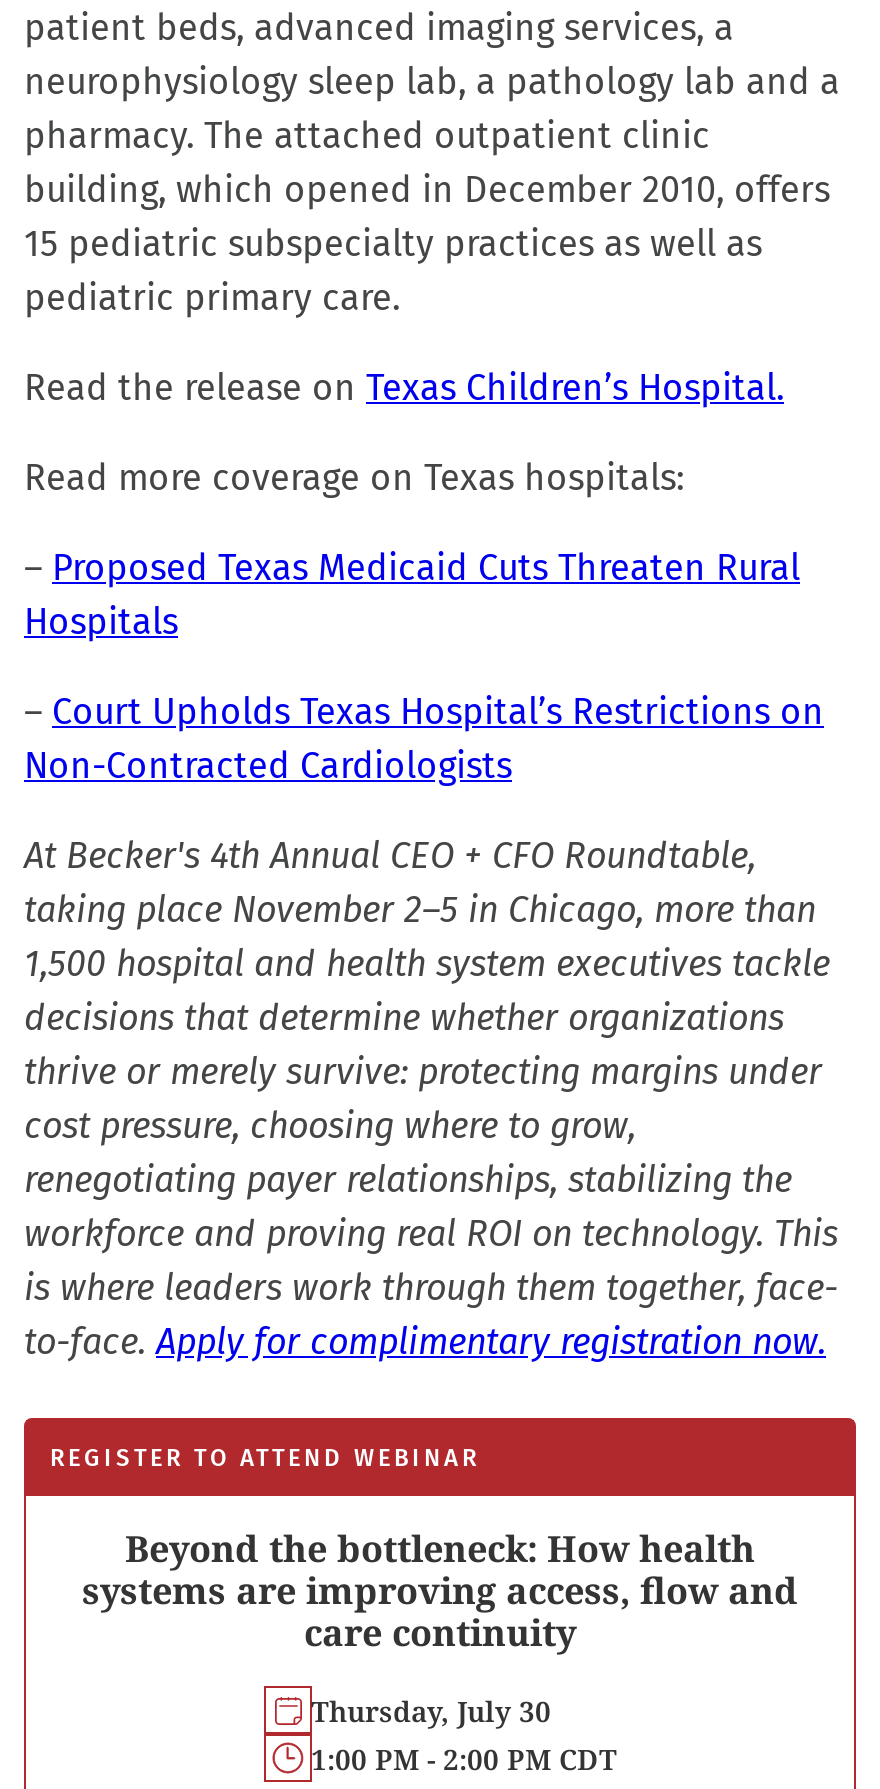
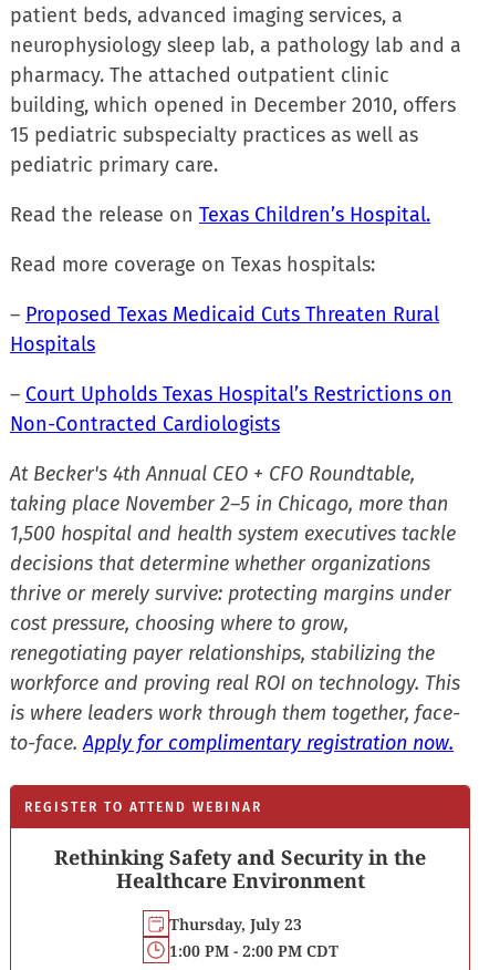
[82,1524,798,1656] Beyond the bottleneck: How health | systems are improving access, flow and | care continuity -> [54,844,426,894] Rethinking Safety and Security in the | Healthcare Environment
[311,1691,551,1729] Thursday, July 30 -> [169,913,301,934] Thursday, July 23

